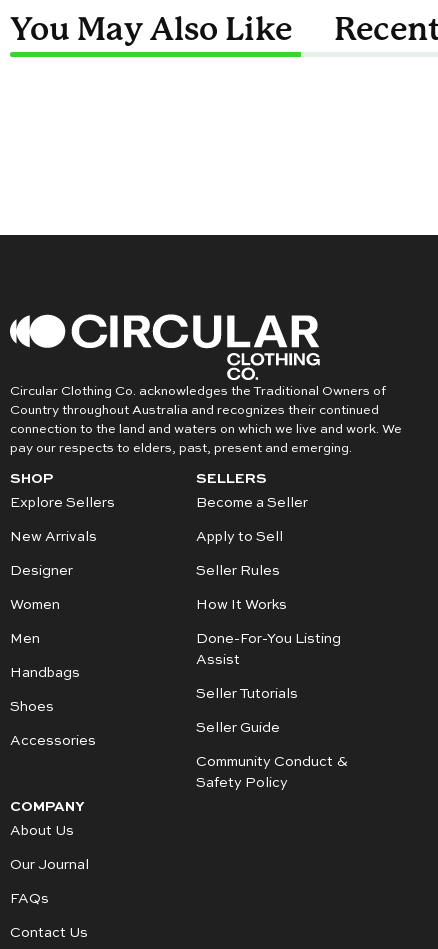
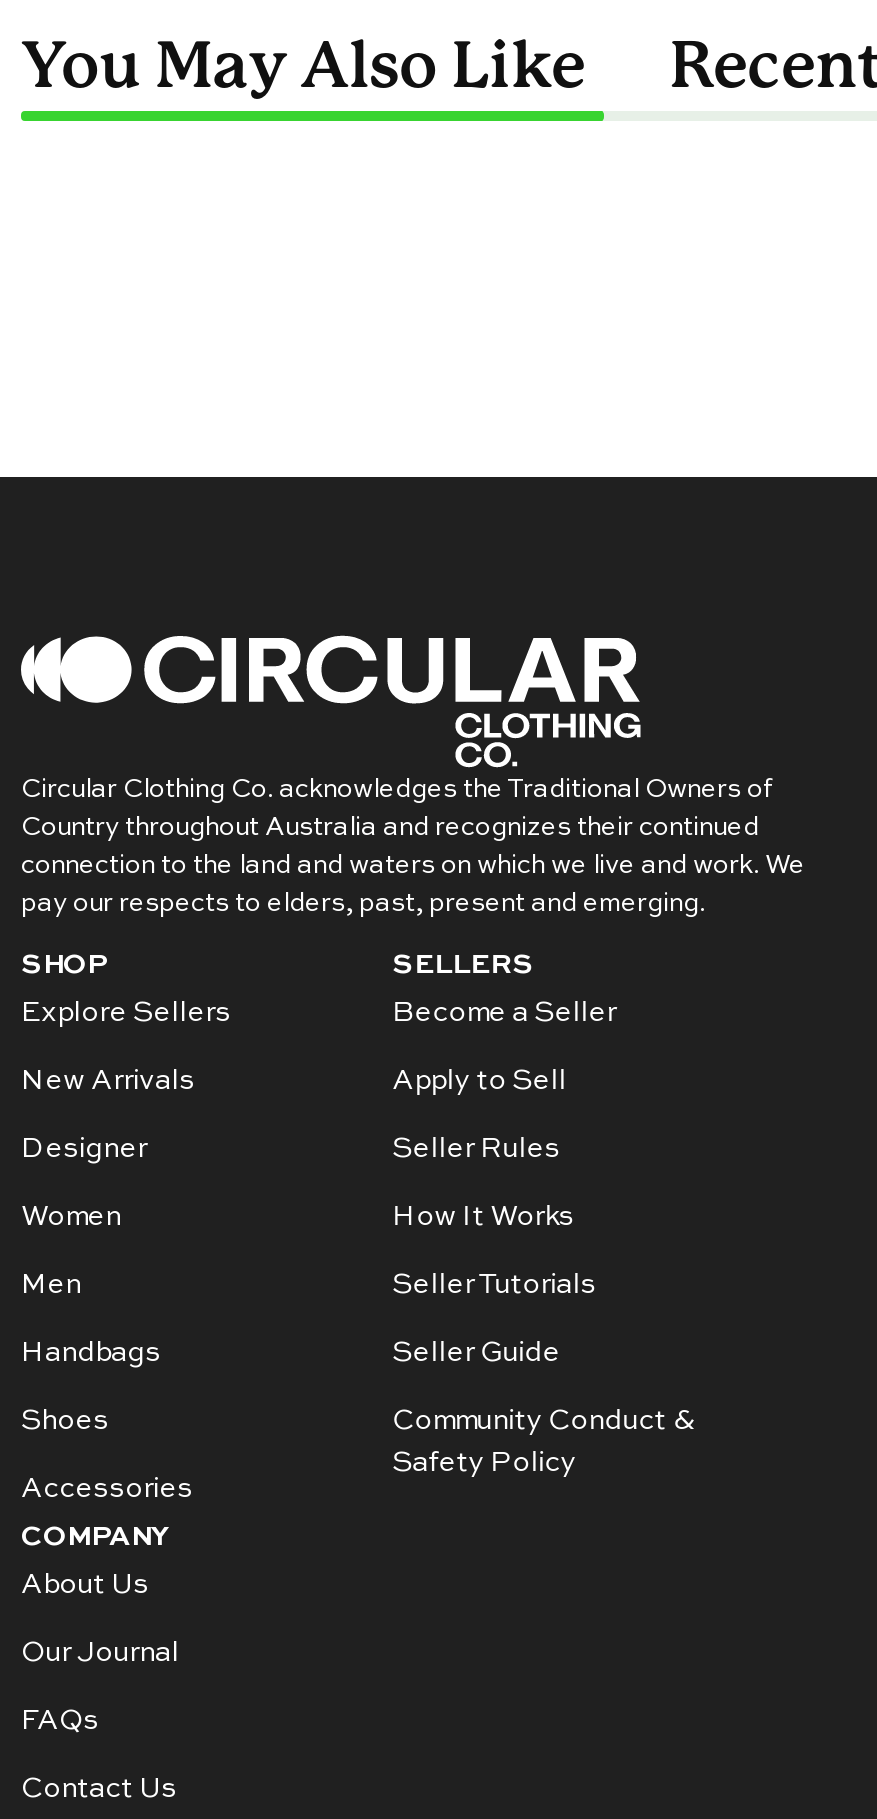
[196,628,341,668] Done-For-You Listing | Assist -> none

